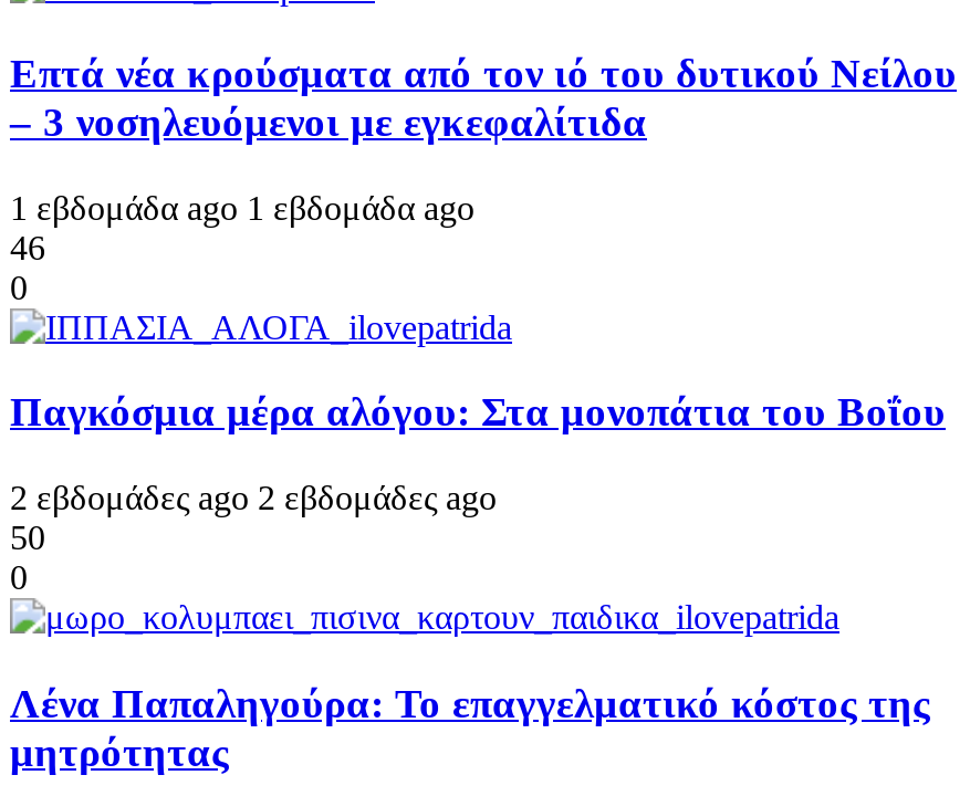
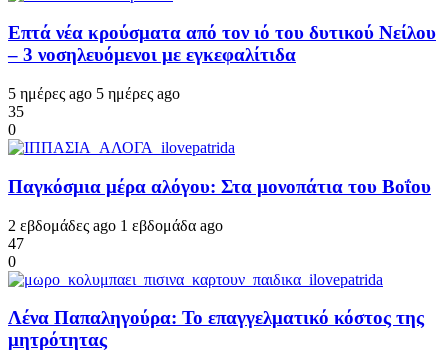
[10,188,474,226] 1 εβδομάδα ago 1 εβδομάδα ago -> [8,85,180,102] 5 ημέρες ago 5 ημέρες ago
[10,228,45,266] 46 -> [8,103,24,120] 35
[10,479,497,517] 2 εβδομάδες ago 2 εβδομάδες ago -> [8,217,223,234] 2 εβδομάδες ago 1 εβδομάδα ago
[10,519,45,556] 50 -> [8,235,24,252] 47

